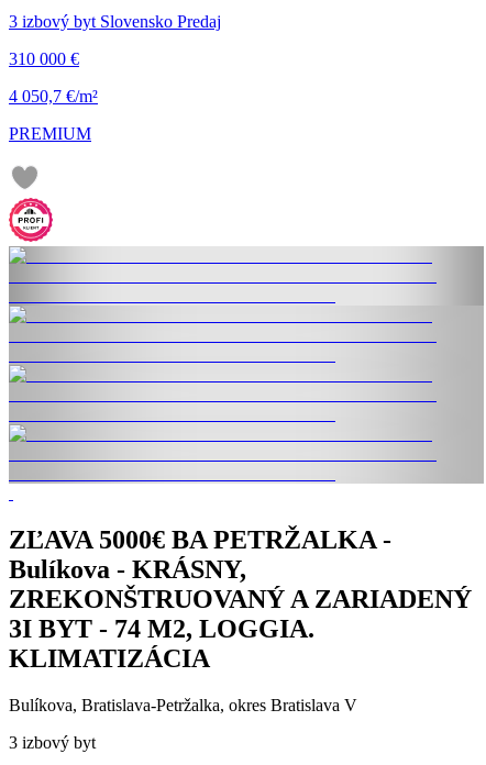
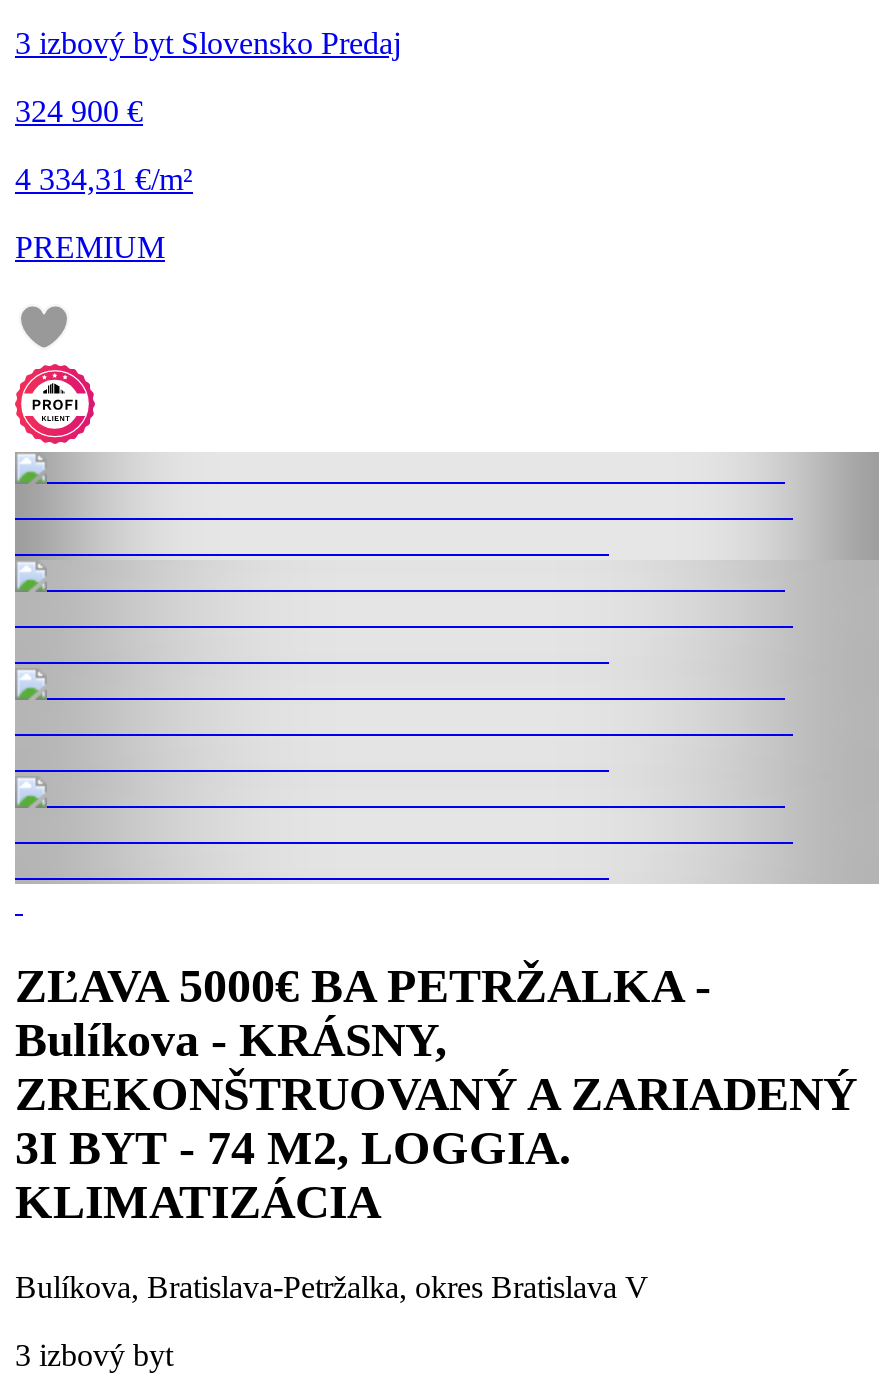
[9,49,79,68] 310 000 € -> [15,94,143,128] 324 900 €
[9,87,98,105] 4 050,7 €/m² -> [15,162,193,196] 4 334,31 €/m²

